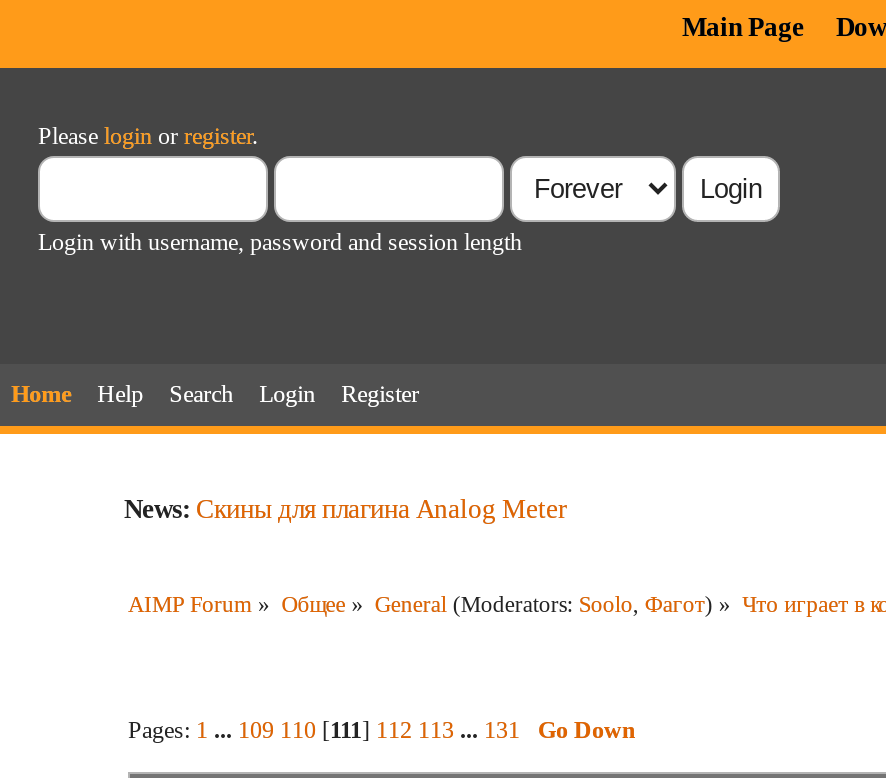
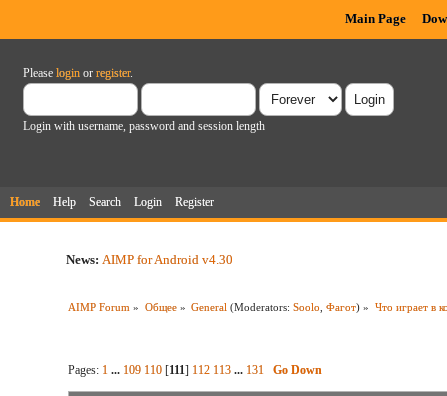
[124,494,566,524] News: Скины для плагина Analog Meter -> [66,252,233,267] News: AIMP for Android v4.30

